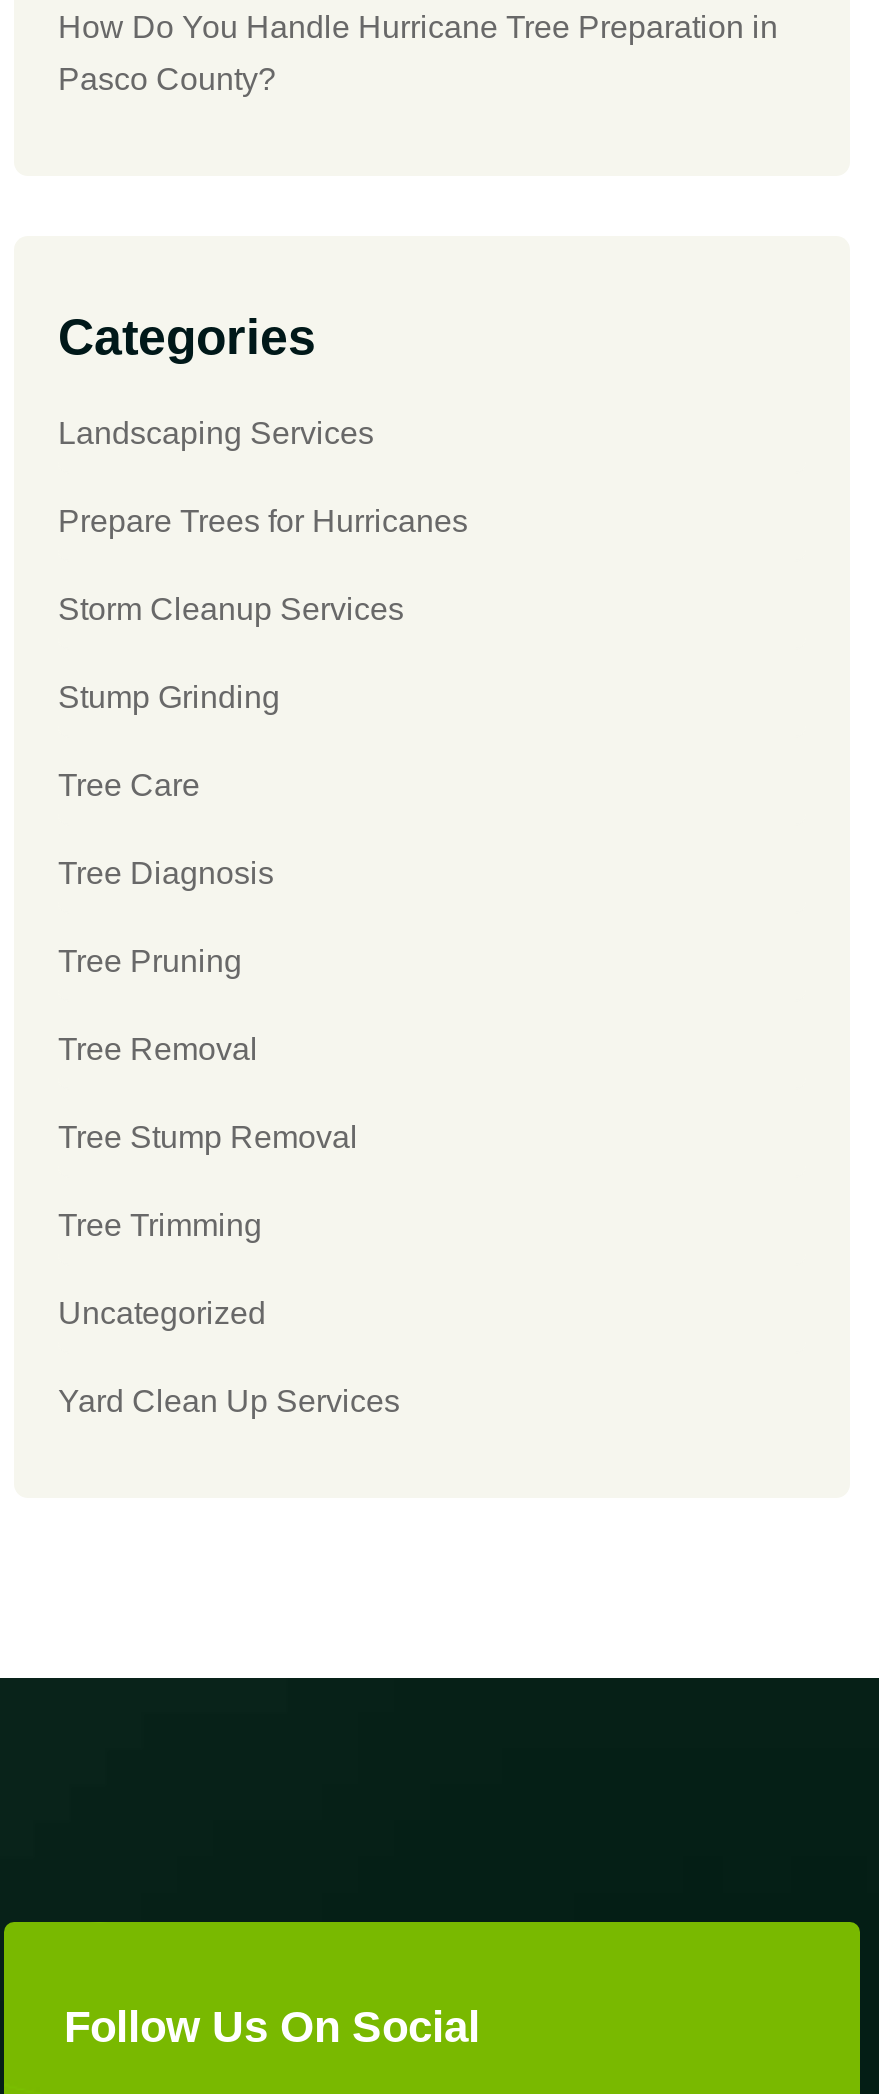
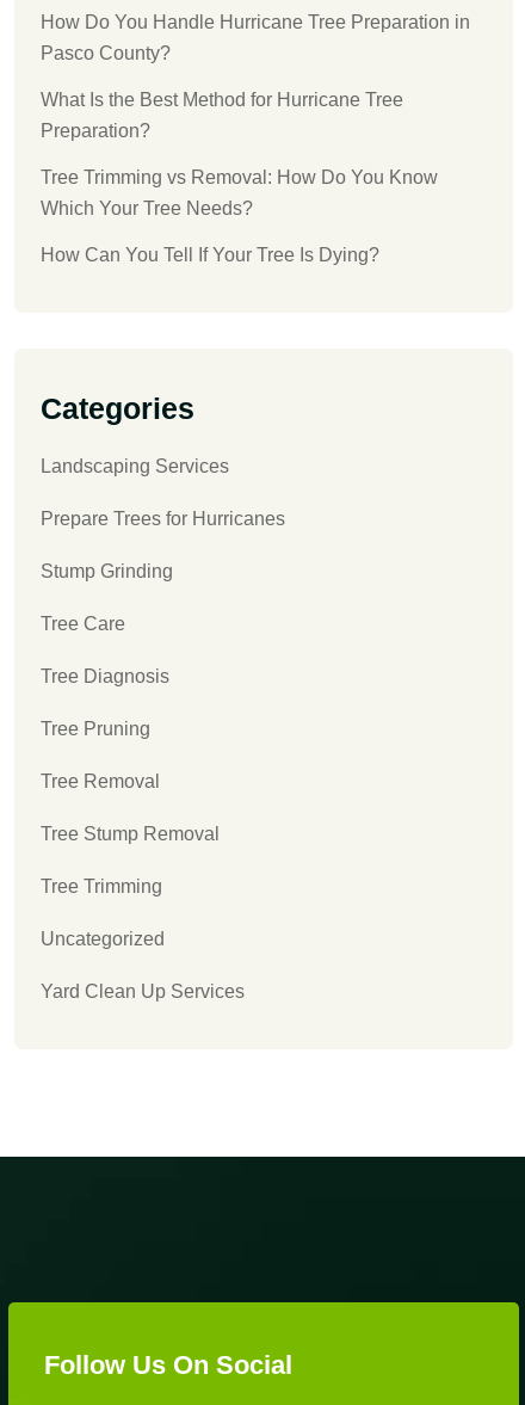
none -> [41,90,438,265] What Is the Best Method for Hurricane Tree | Preparation? | Tree Trimming vs Removal: How Do You Know | Which Your Tree Needs? | How Can You Tell If Your Tree Is Dying?
moved [58,309,468,539] -> [41,392,285,529]: Categories | Landscaping Services | Prepare Trees for Hurricanes
[58,593,404,627] Storm Cleanup Services -> none

